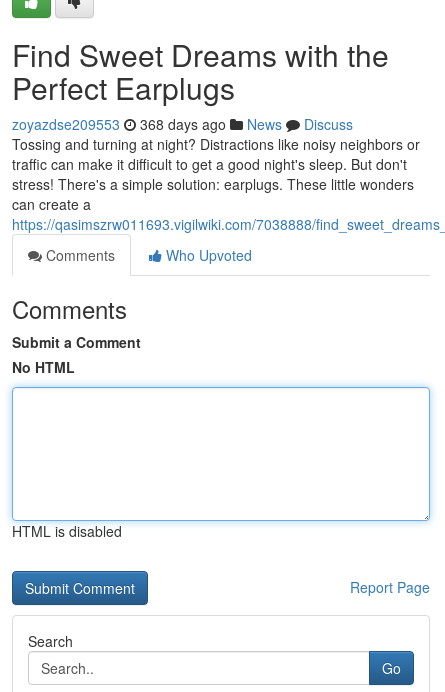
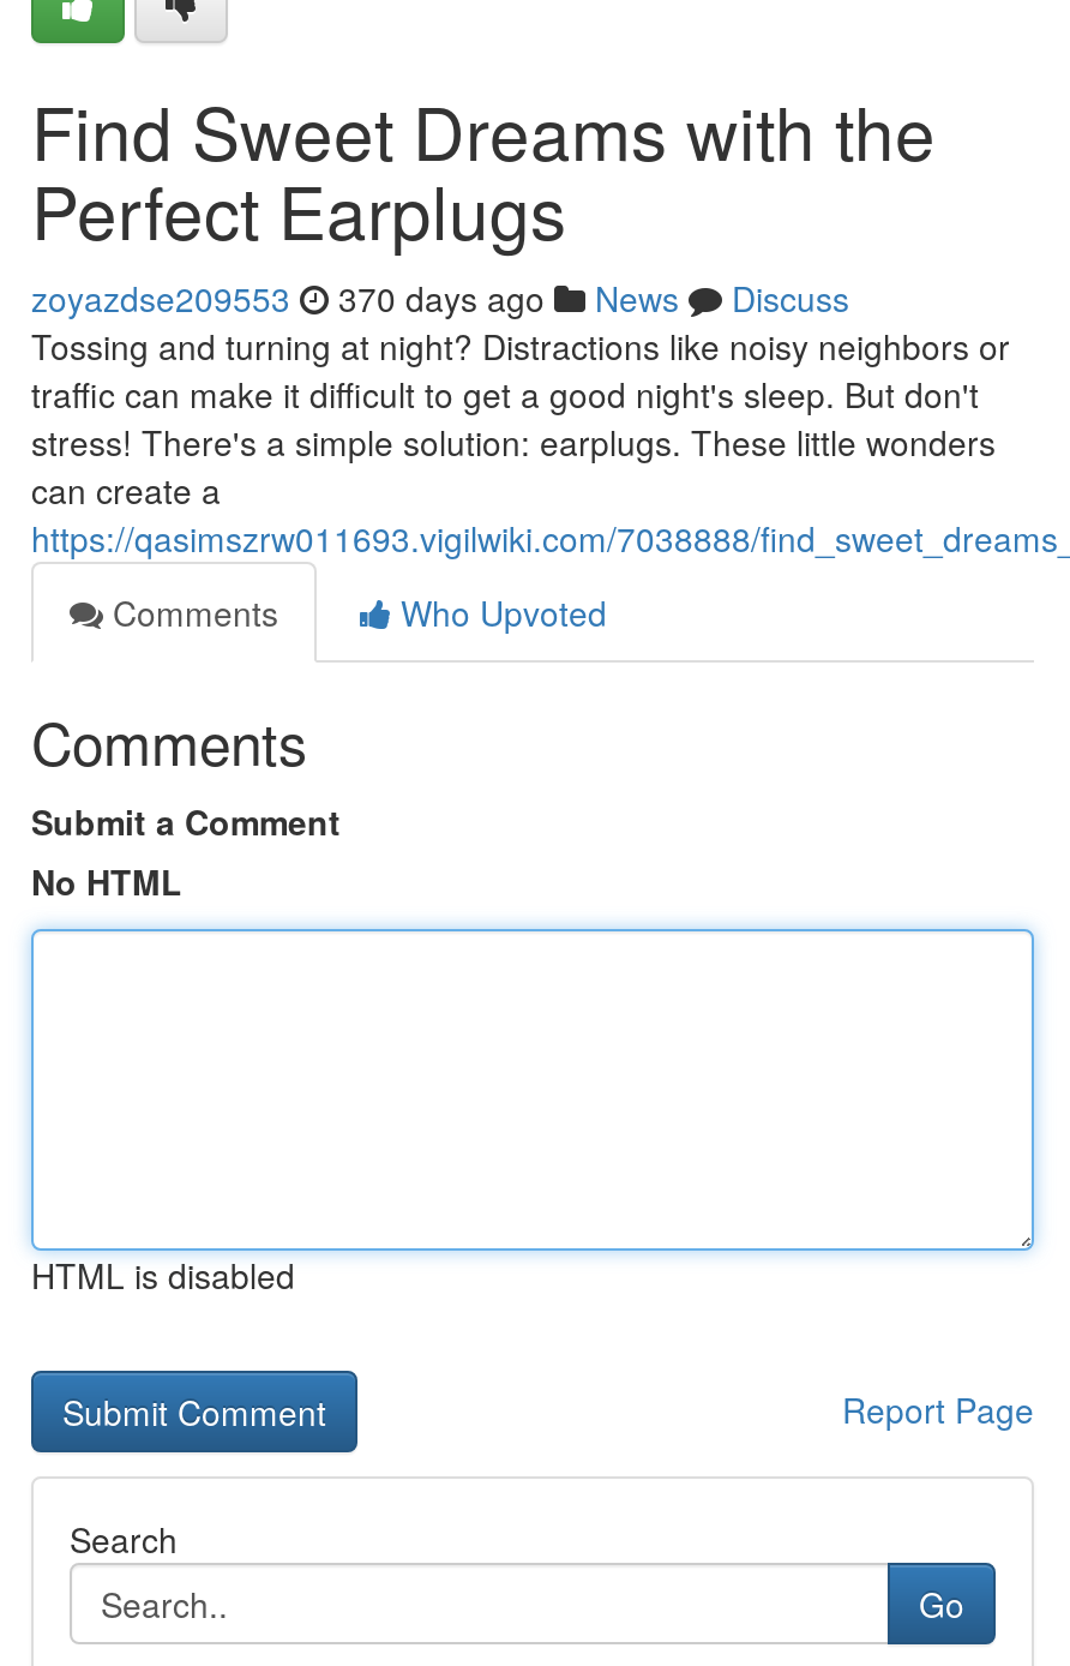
[12,114,353,134] zoyazdse209553 368 days ago News Discuss -> [31,274,849,322] zoyazdse209553 370 days ago News Discuss

